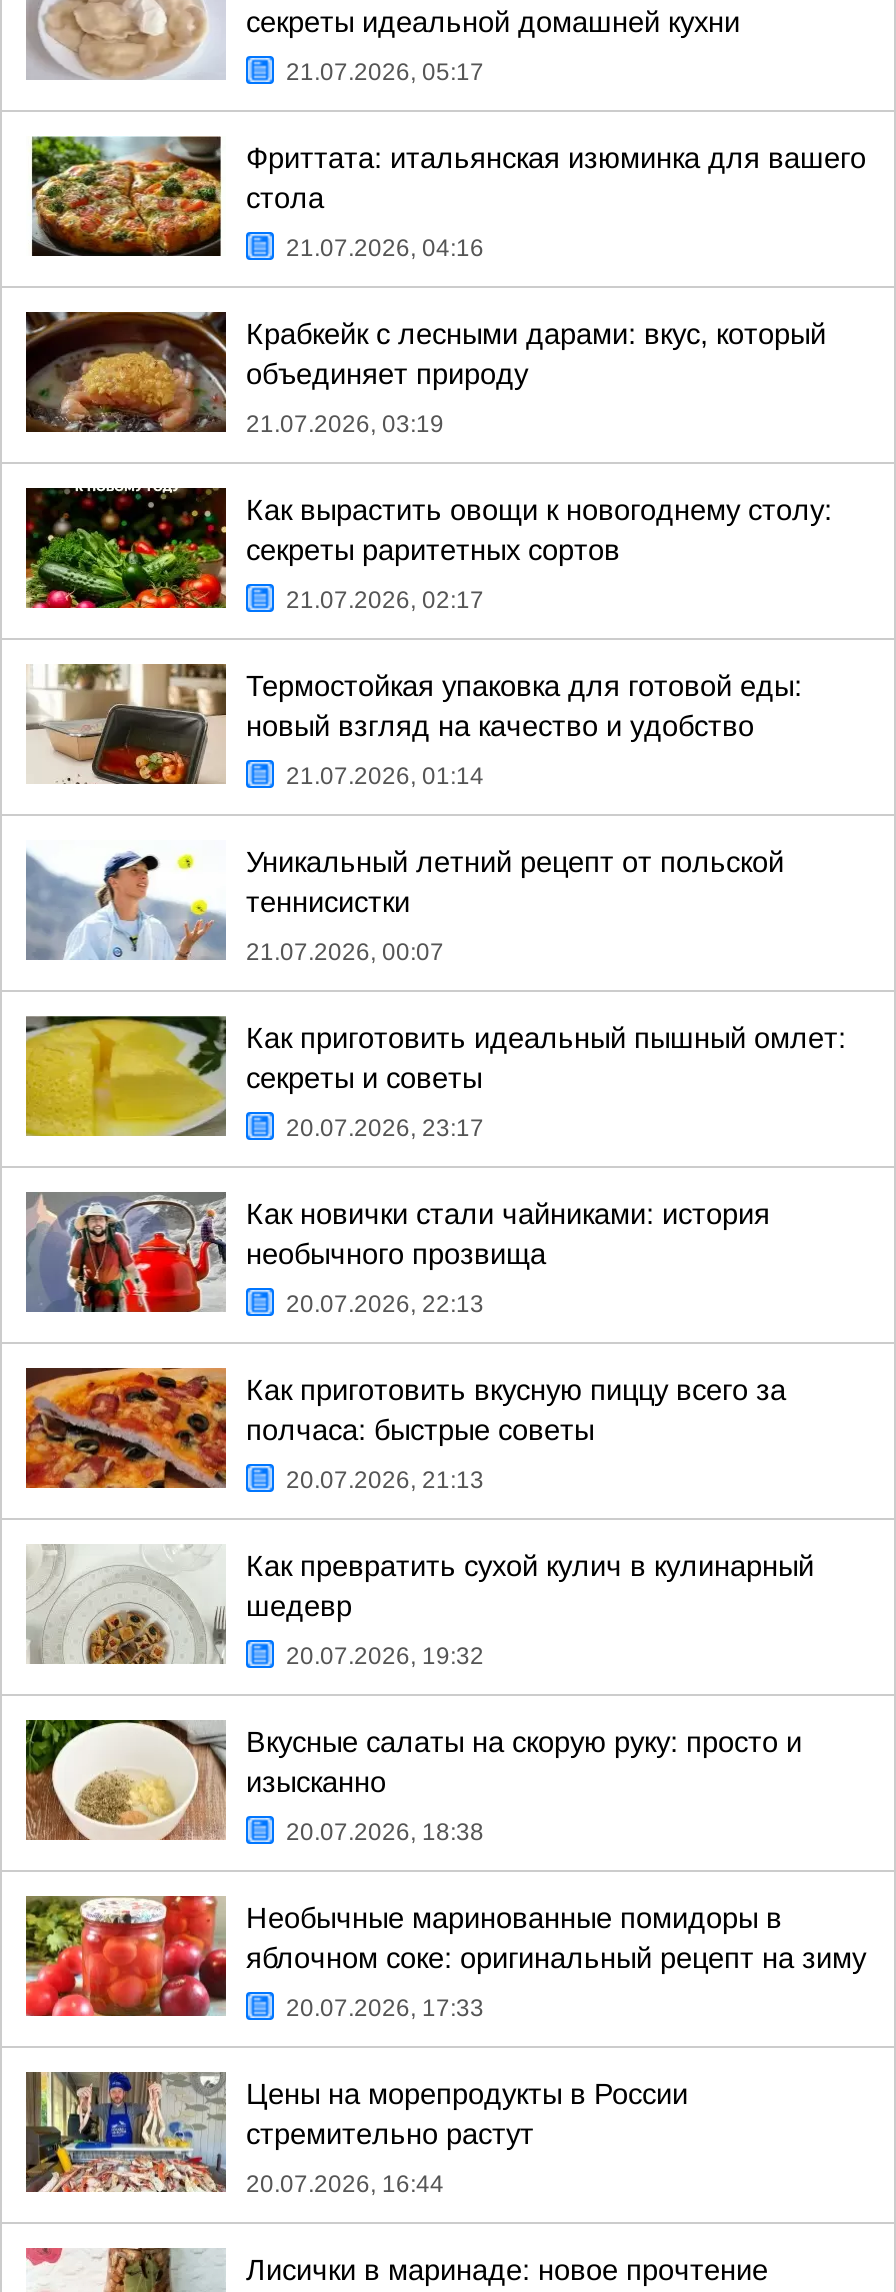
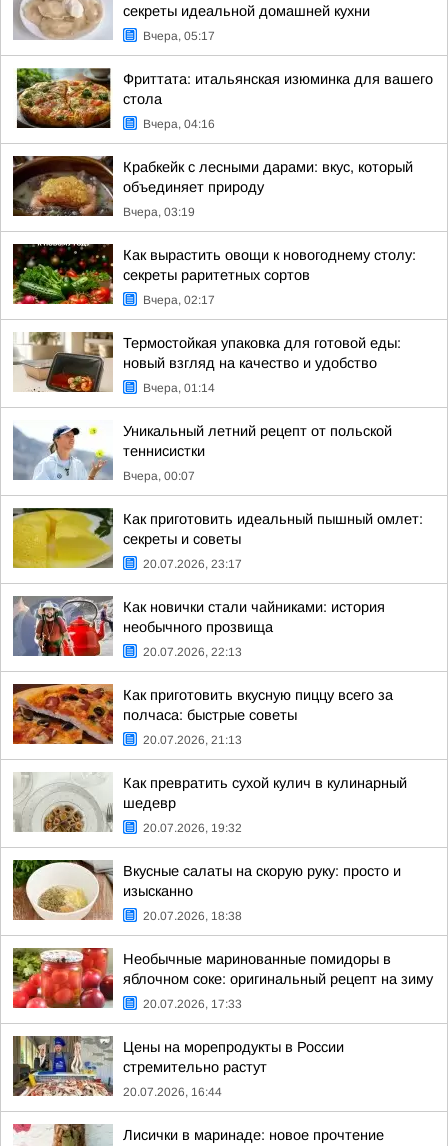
[286,58,484,86] 21.07.2026, 05:17 -> [143,29,215,43] Вчера, 05:17
[286,234,484,262] 21.07.2026, 04:16 -> [143,117,215,131] Вчера, 04:16
[246,410,444,438] 21.07.2026, 03:19 -> [123,205,195,219] Вчера, 03:19
[286,586,484,614] 21.07.2026, 02:17 -> [143,293,215,307] Вчера, 02:17
[286,762,484,790] 21.07.2026, 01:14 -> [143,381,215,395] Вчера, 01:14
[246,938,444,966] 21.07.2026, 00:07 -> [123,469,195,483] Вчера, 00:07

